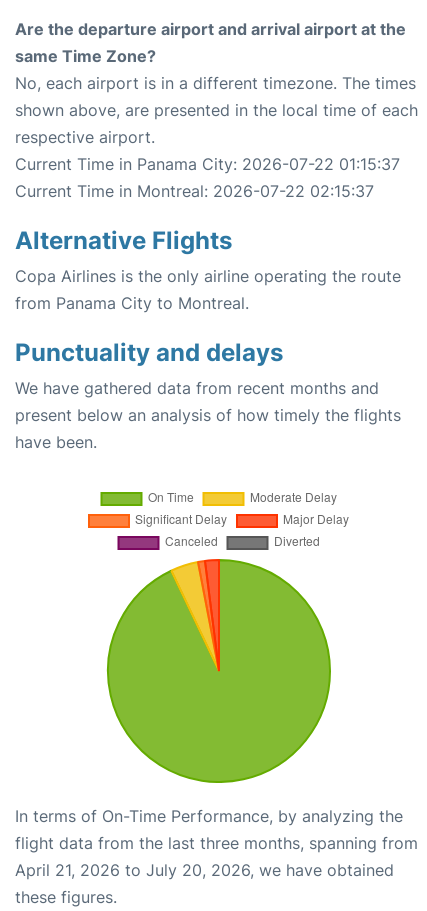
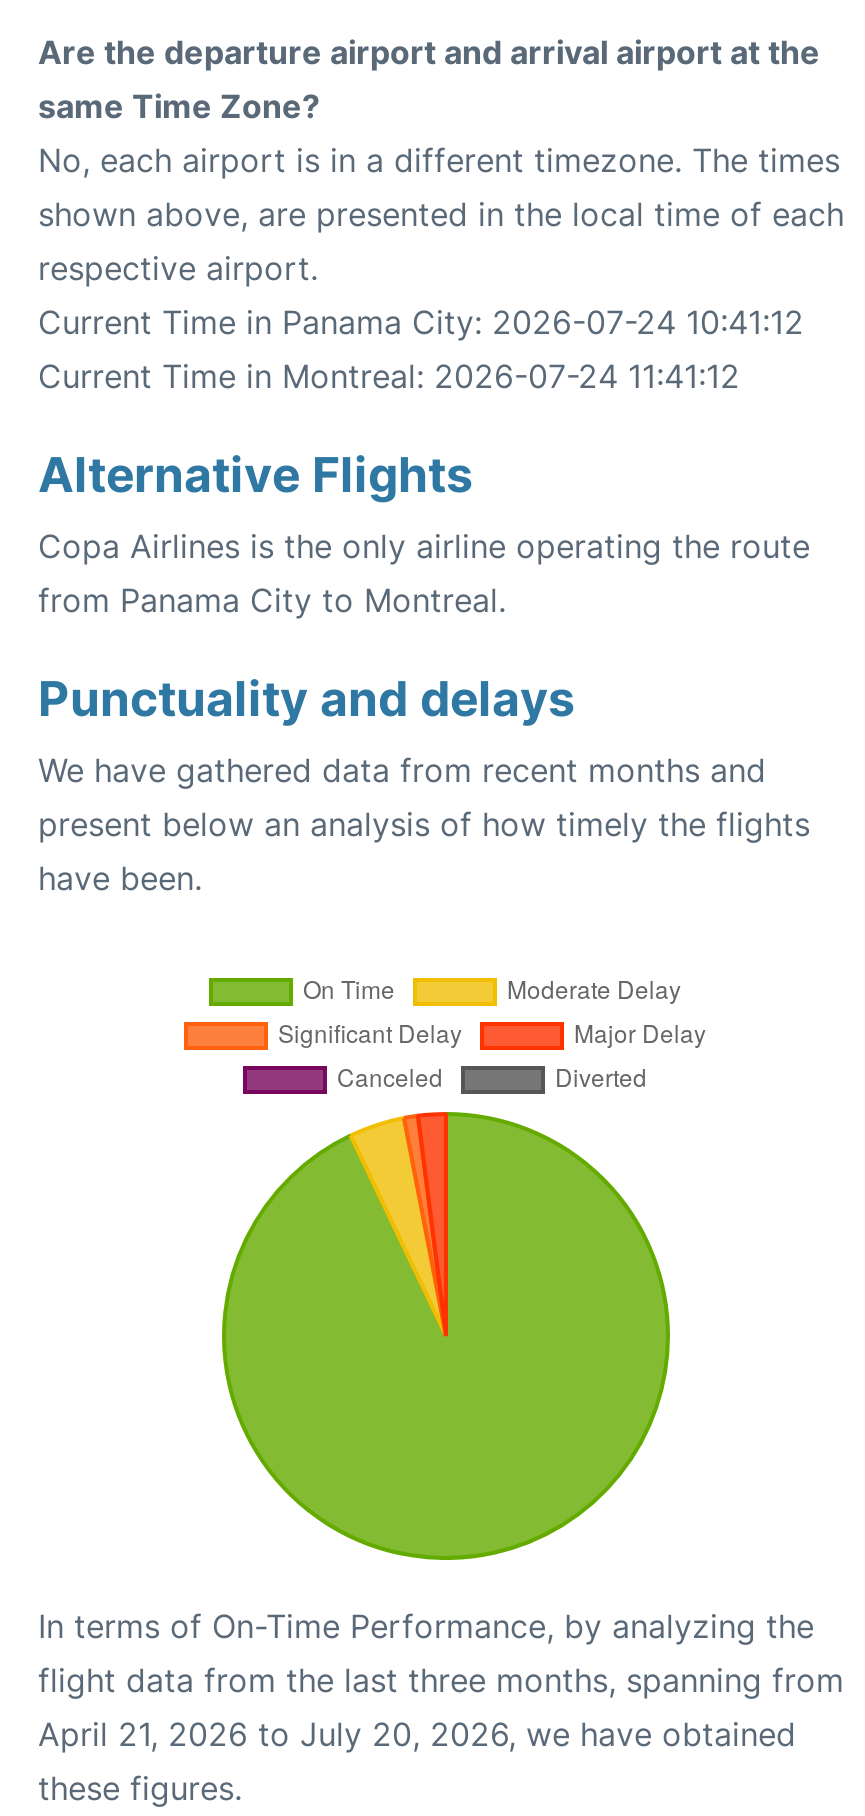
[15,154,400,174] Current Time in Panama City: 2026-07-22 01:15:37 -> [38,302,804,342] Current Time in Panama City: 2026-07-24 10:41:12
[15,181,374,201] Current Time in Montreal: 2026-07-22 02:15:37 -> [38,356,740,396] Current Time in Montreal: 2026-07-24 11:41:12

